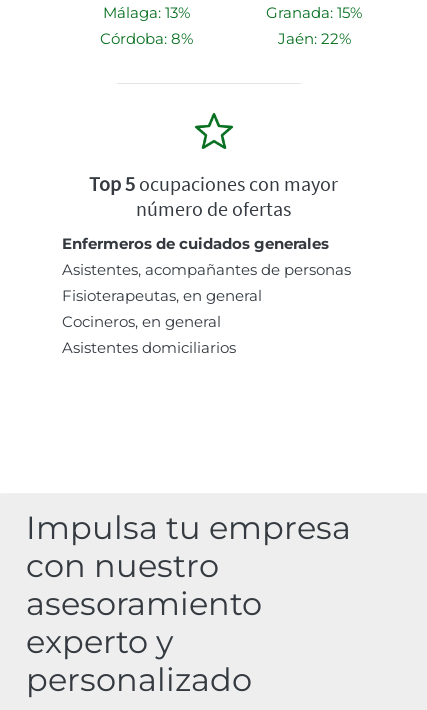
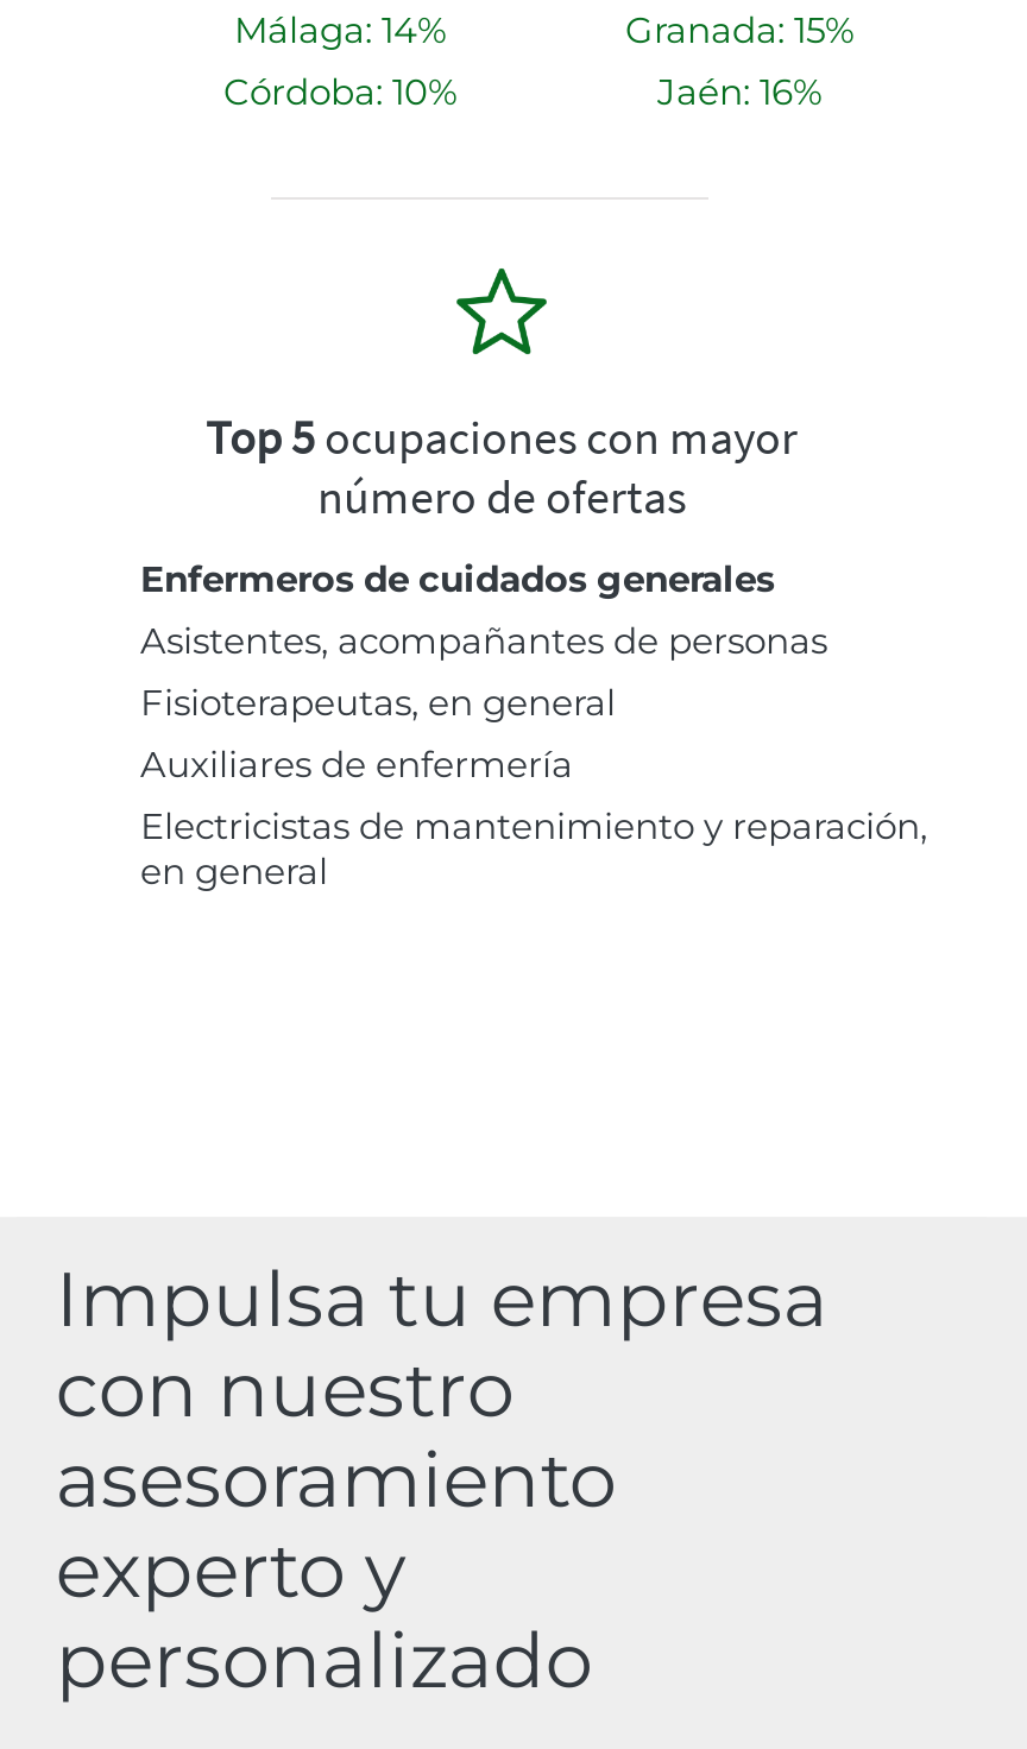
[102,3,189,22] Málaga: 13% -> [234,8,446,53] Málaga: 14%
[99,29,192,48] Córdoba: 8% -> [223,69,456,115] Córdoba: 10%
[277,29,350,48] Jaén: 22% -> [657,69,821,115] Jaén: 16%
[62,312,236,357] Cocineros, en general | Asistentes domiciliarios -> [140,742,927,894] Auxiliares de enfermería | Electricistas de mantenimiento y reparación, | en general

